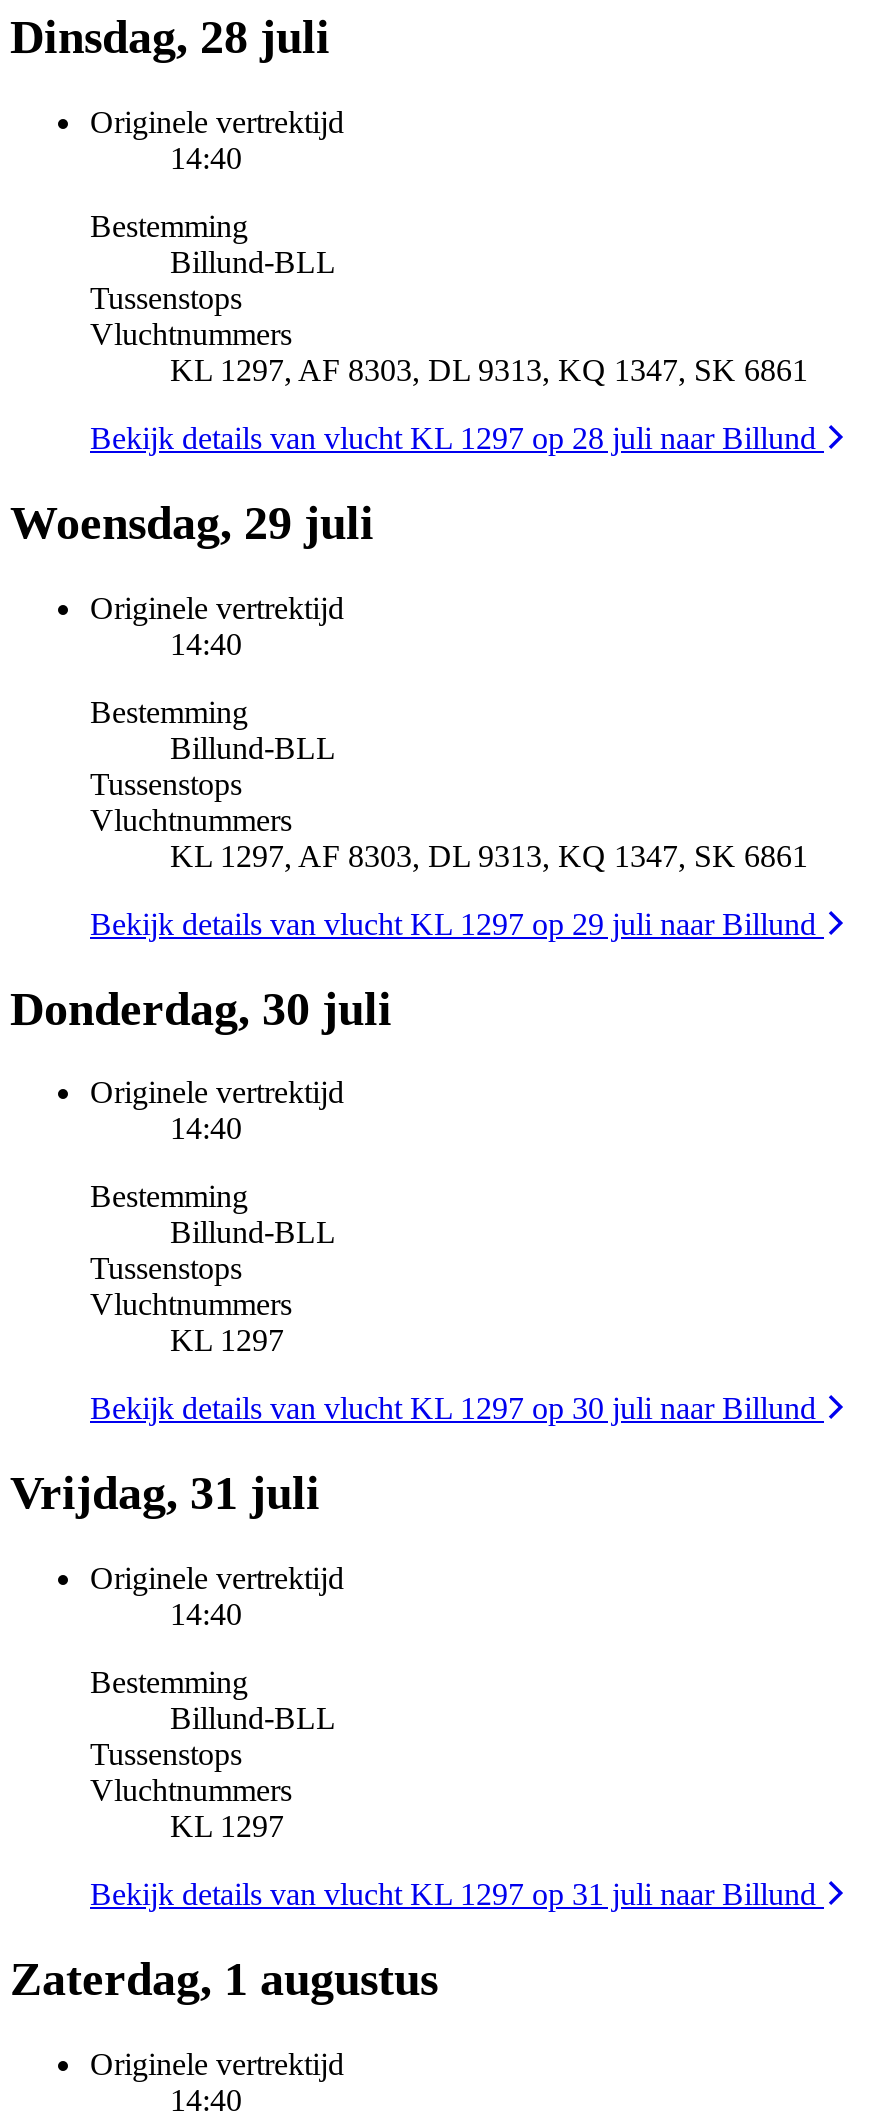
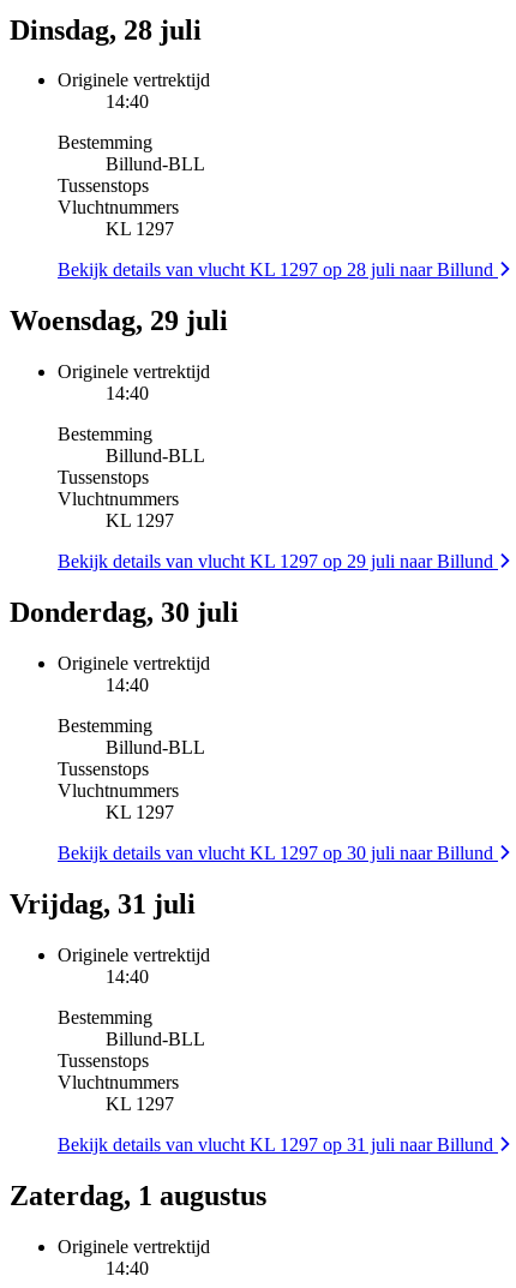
[170,353,808,387] KL 1297, AF 8303, DL 9313, KQ 1347, SK 6861 -> [106,219,174,239] KL 1297
[170,838,808,872] KL 1297, AF 8303, DL 9313, KQ 1347, SK 6861 -> [106,510,174,531] KL 1297

